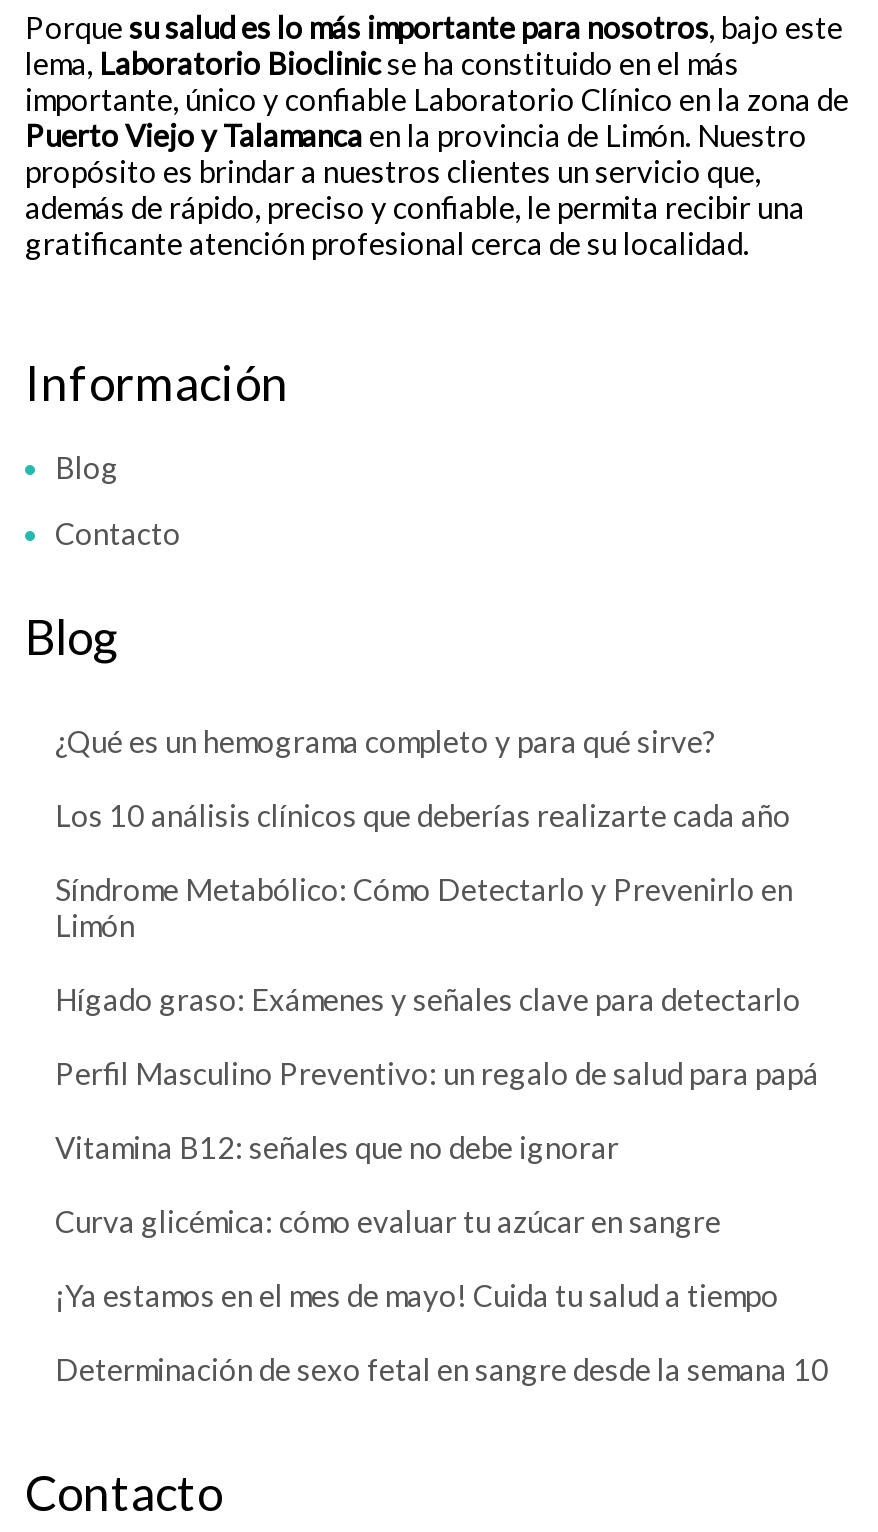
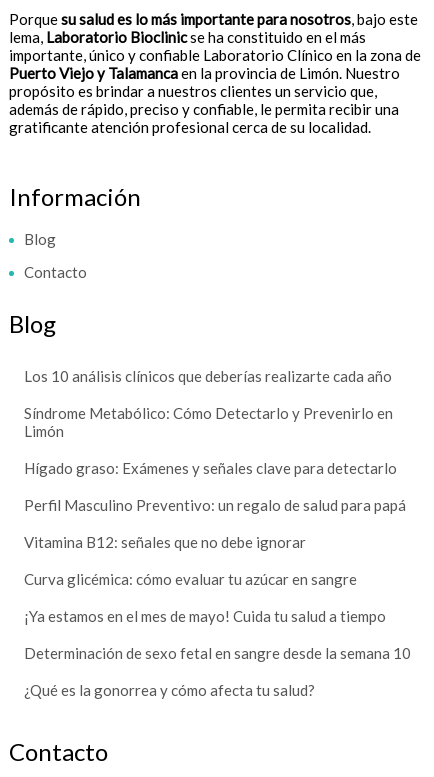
[55,724,717,760] ¿Qué es un hemograma completo y para qué sirve? -> none
moved [55,798,829,1388] -> [24,367,411,662]: Los 10 análisis clínicos que deberías realizarte cada año | Síndrome Metabólico: Cómo Detectarlo y Prevenirlo en | Limón | ... | ¡Ya estamos en el mes de mayo! Cuida tu salud a tiempo | Determinación de sexo fetal en sangre desde la semana 10
none -> [24,681,315,699] ¿Qué es la gonorrea y cómo afecta tu salud?

